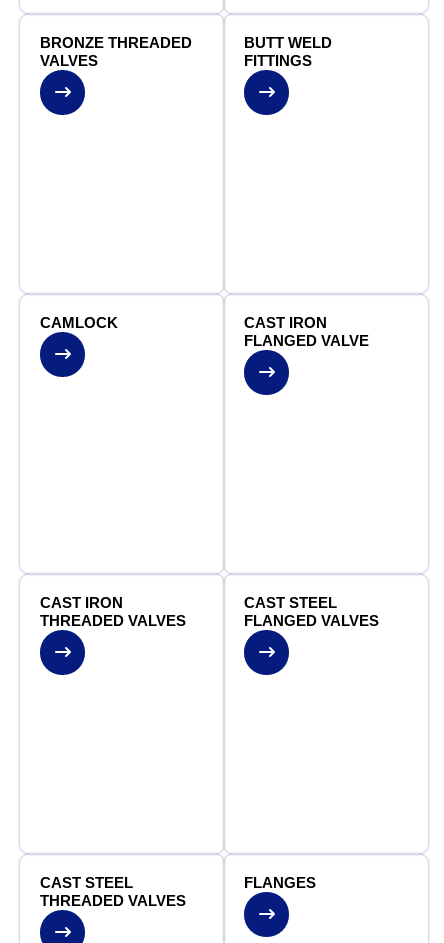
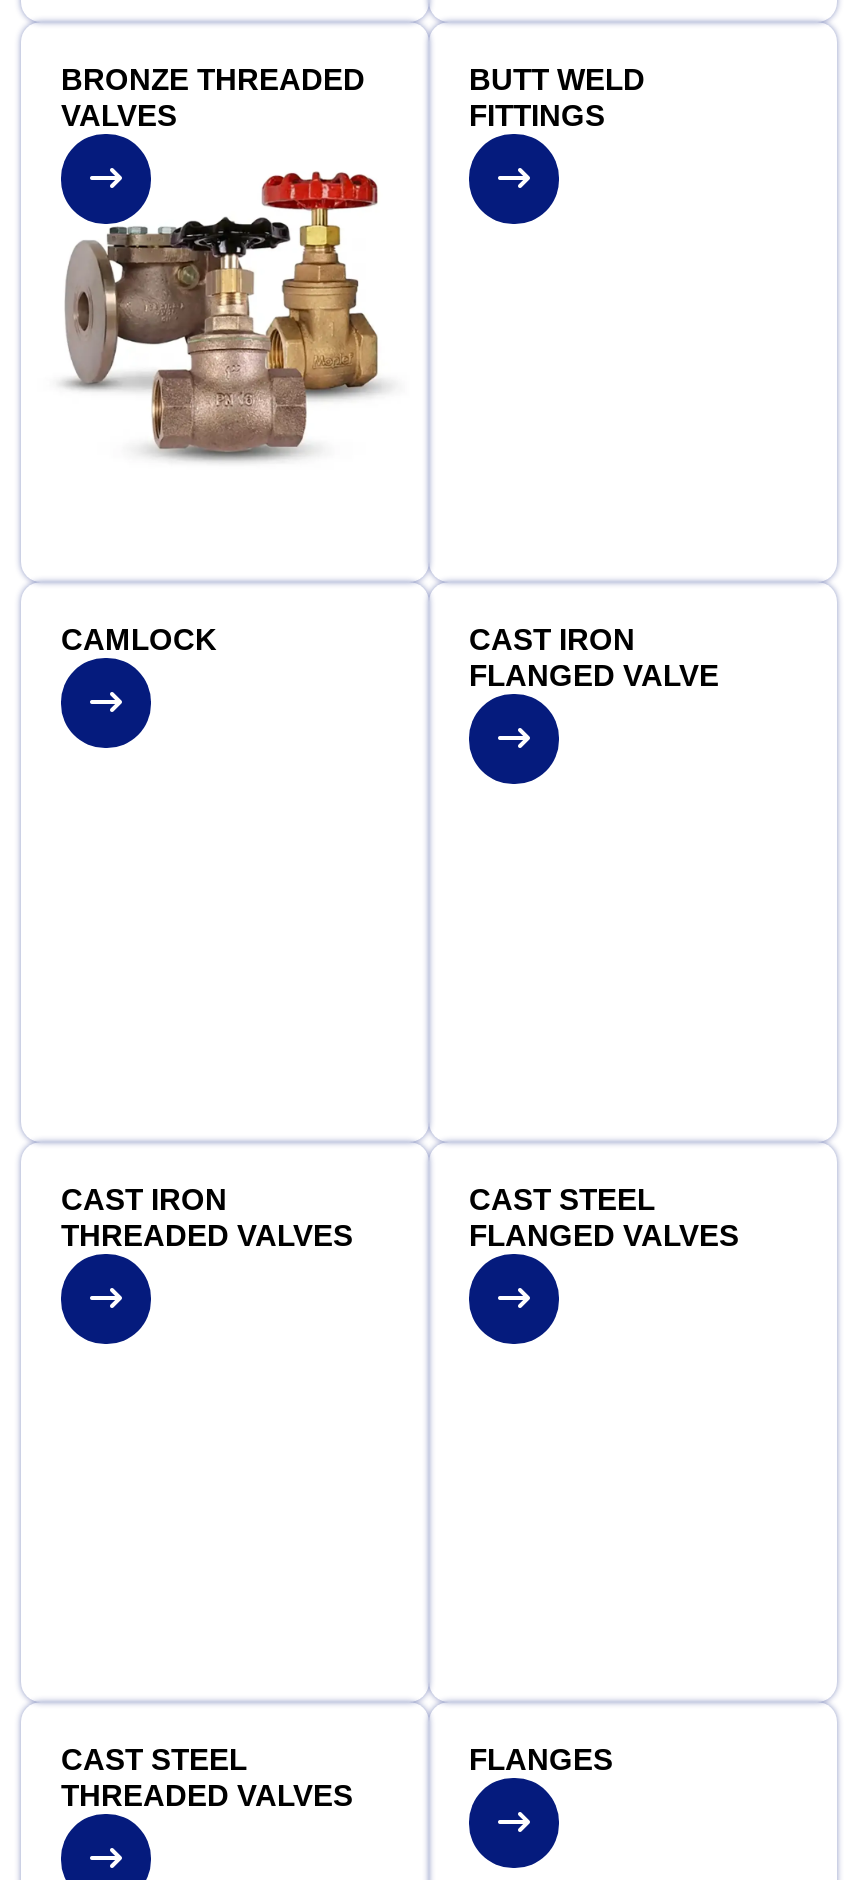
none -> [63,170,383,462] [image]

